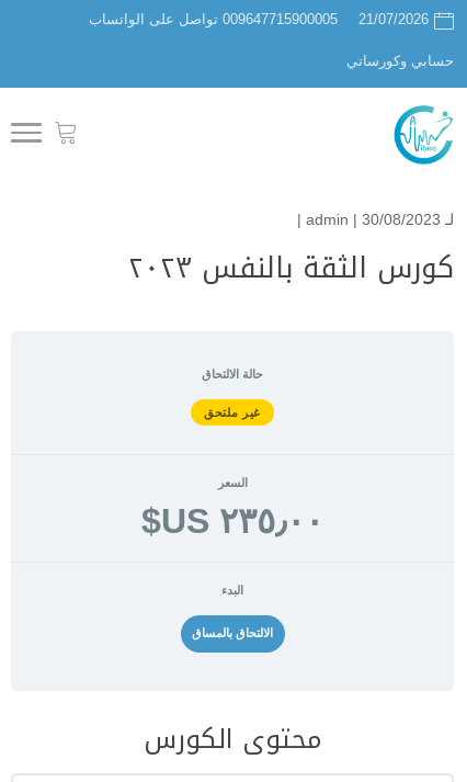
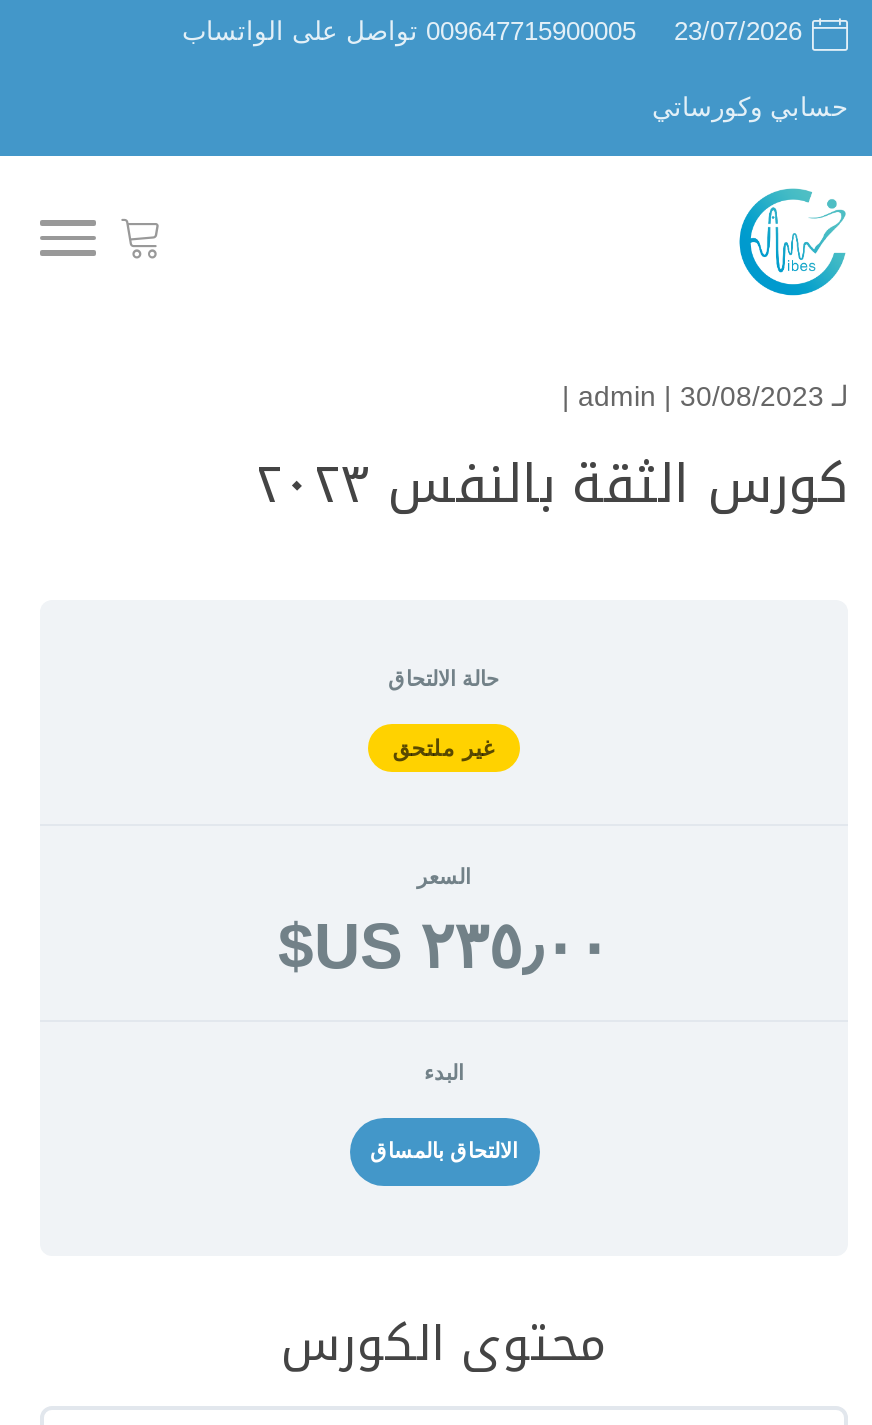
[358,11,429,27] 21/07/2026 -> [674,16,802,46] 23/07/2026

